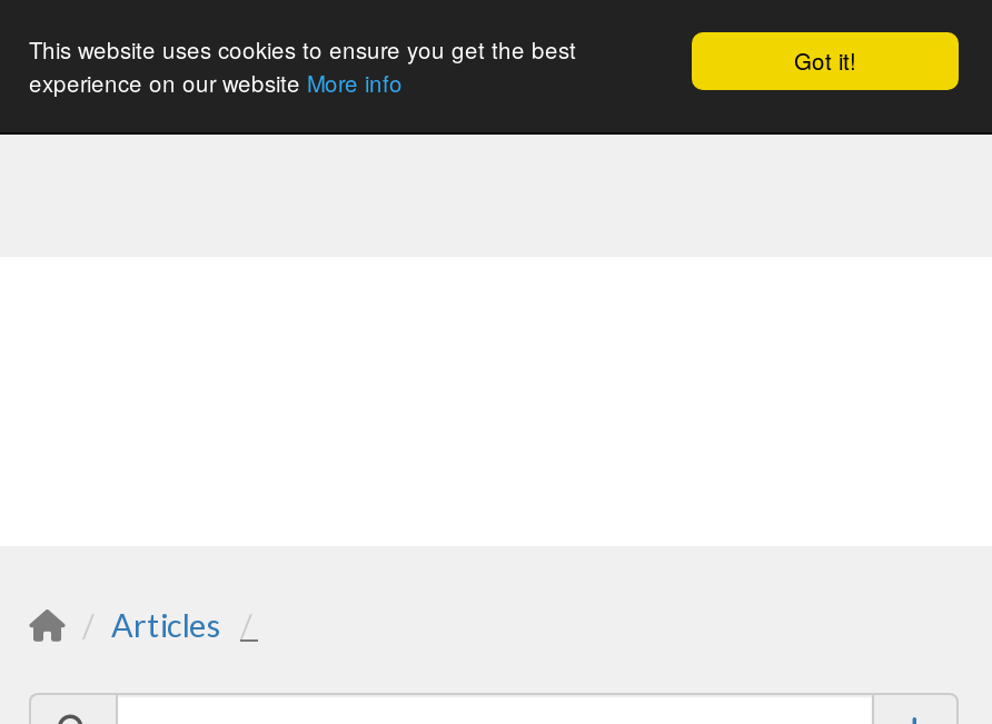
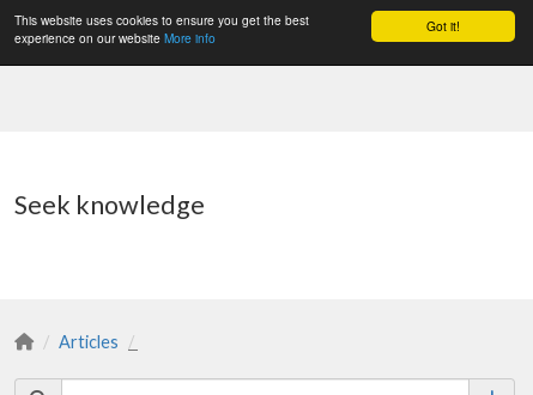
none -> [14,189,205,220] Seek knowledge

